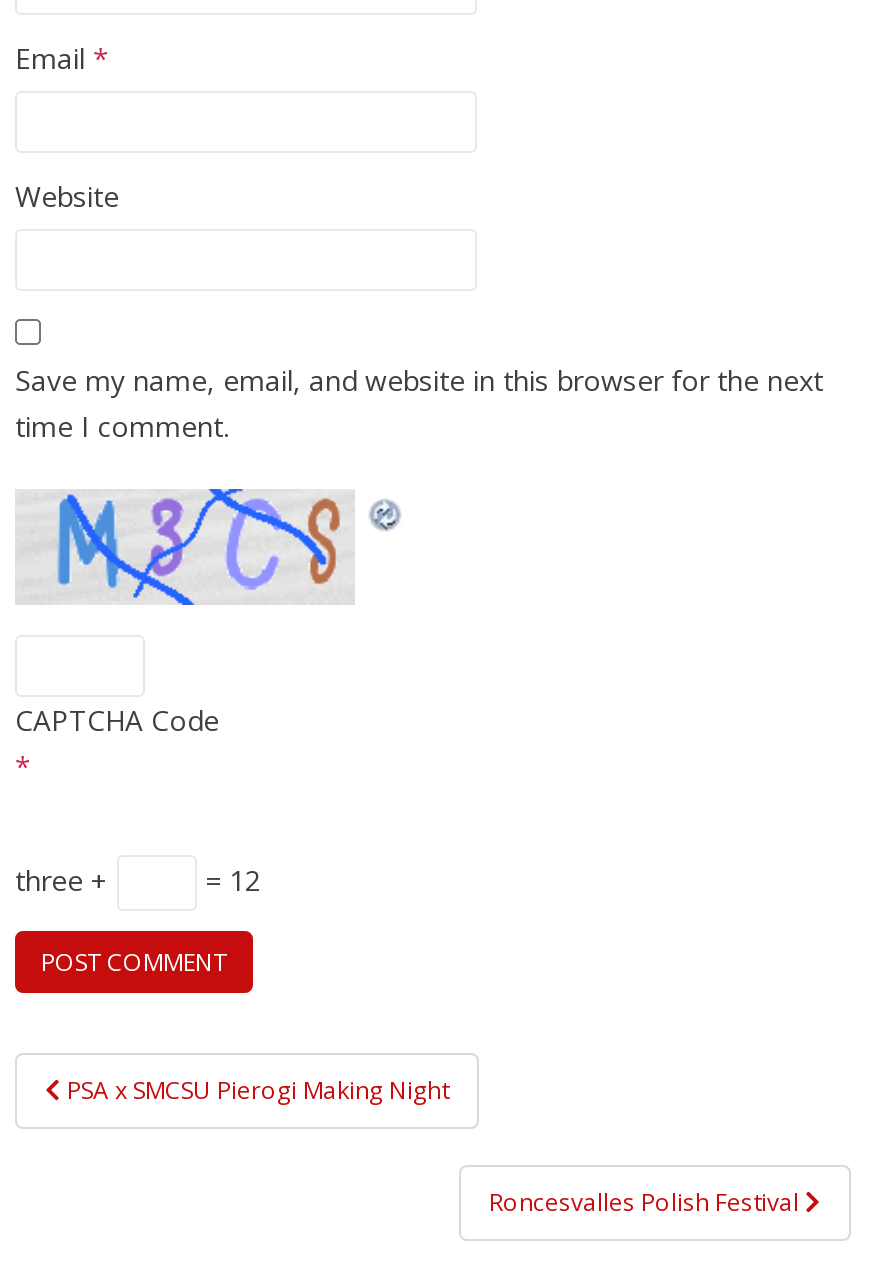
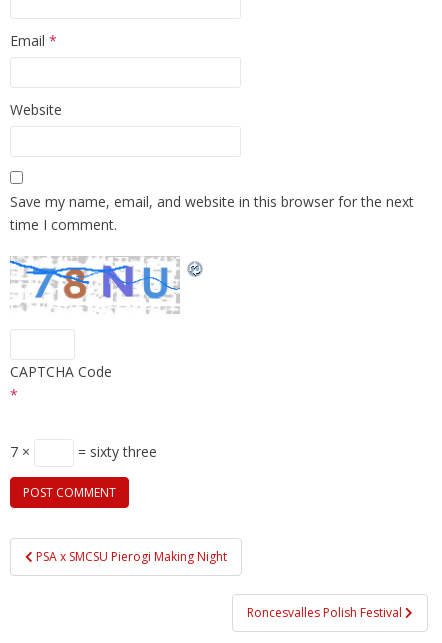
[17,487,351,607] [image] -> [10,256,180,314] [image]
[15,860,261,898] three + | = 12 -> [10,442,157,461] 7 × | = sixty three

